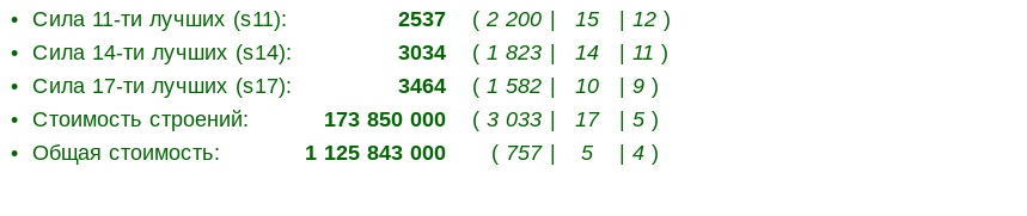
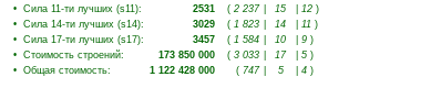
[398,7,446,31] 2537 -> [193,3,215,14] 2531
[472,7,542,31] (2 200 -> [227,3,259,14] (2 237
[398,41,668,64] 3034 (1 823 14 11) -> [193,19,318,30] 3029 (1 823 14 11)
[398,74,446,98] 3464 -> [193,34,215,45] 3457
[472,74,542,98] (1 582 -> [227,34,259,45] (1 584
[305,141,446,165] 1 125 843 000 -> [150,65,215,76] 1 122 428 000
[491,141,542,165] (757 -> [236,65,259,76] (747

